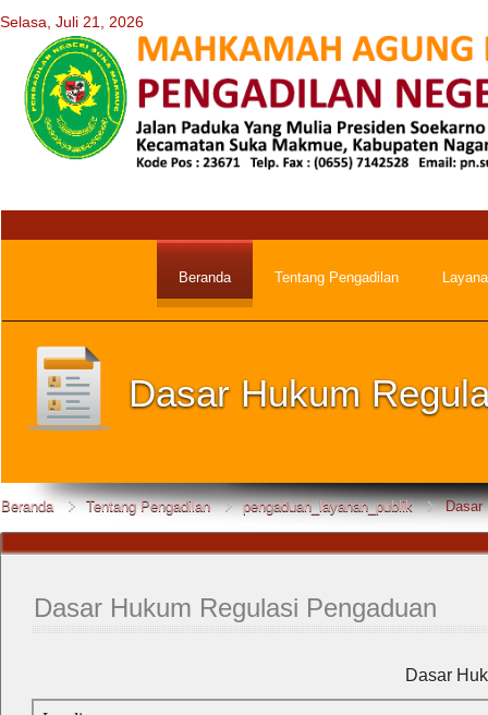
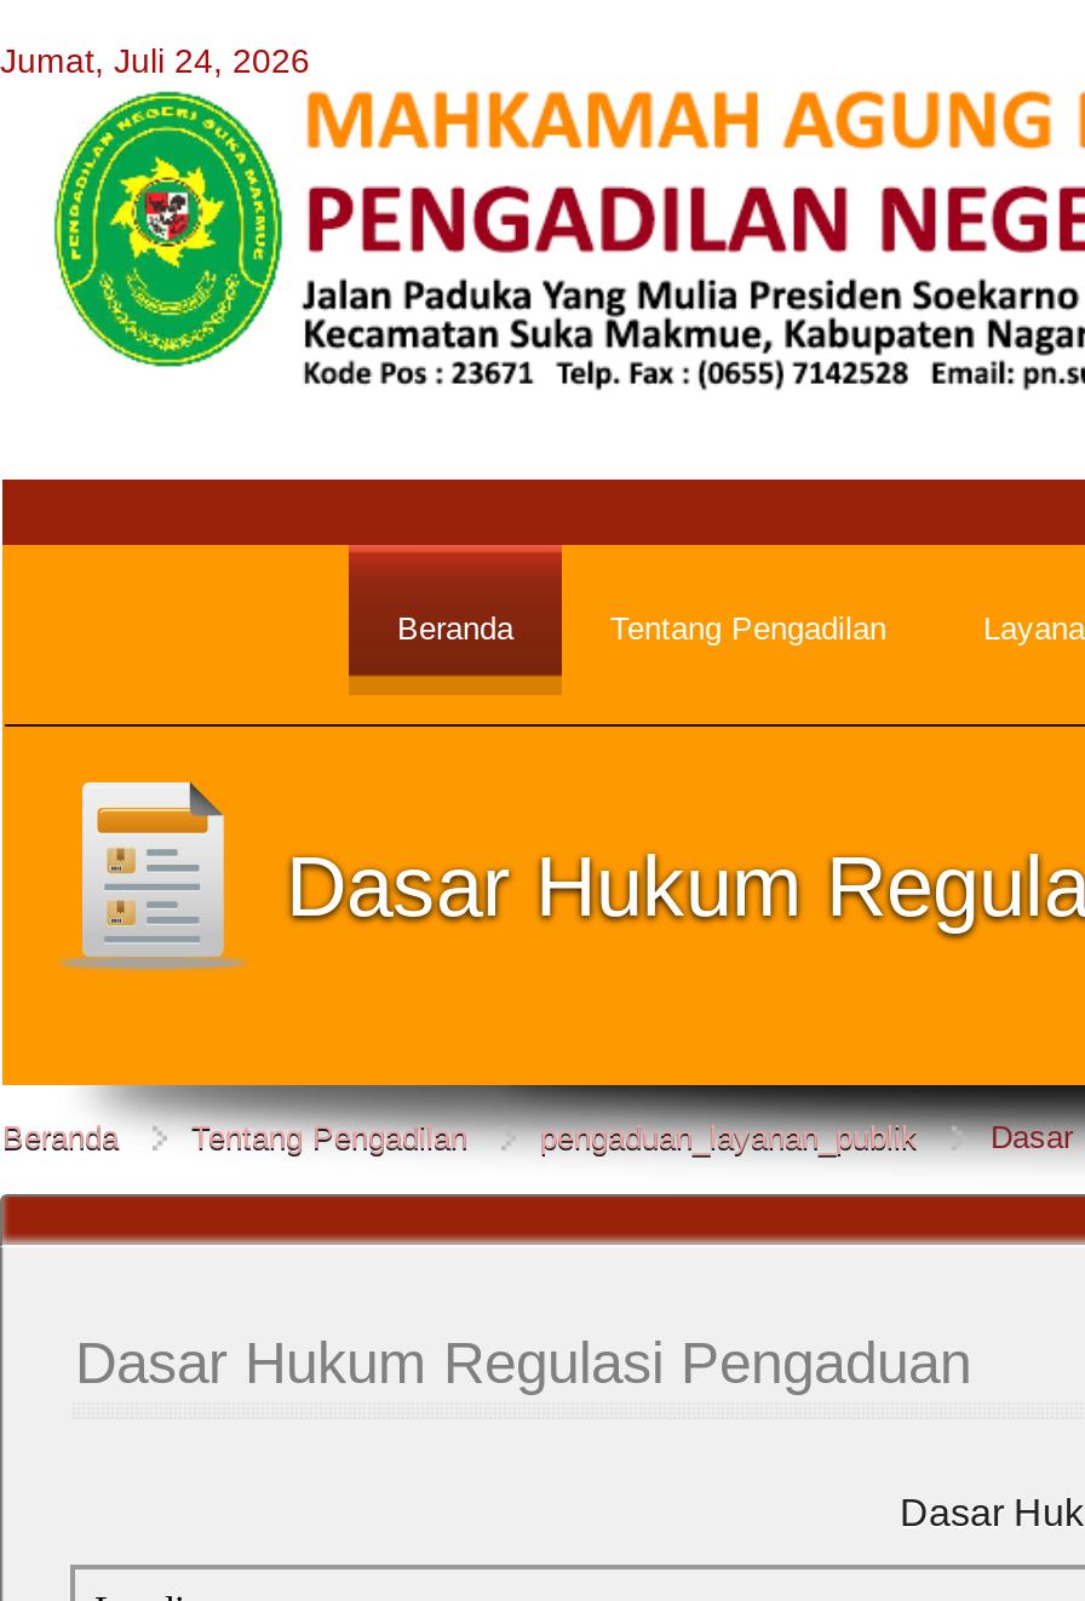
[0,13,144,31] Selasa, Juli 21, 2026 -> [0,41,310,80] Jumat, Juli 24, 2026

